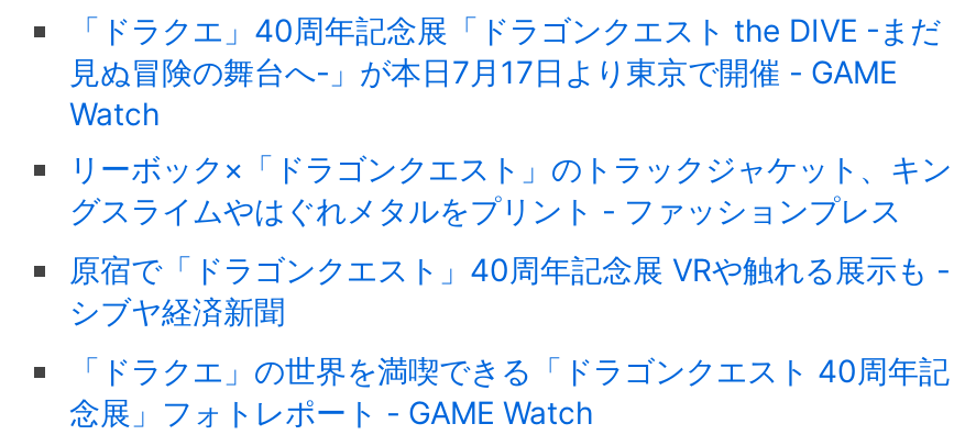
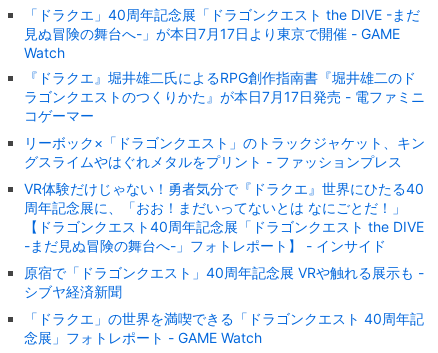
none -> [24,69,425,124] 『ドラクエ』堀井雄二氏によるRPG創作指南書『堀井雄二のド | ラゴンクエストのつくりかた』が本日7月17日発売 - 電ファミニ | コゲーマー
none -> [24,180,424,254] VR体験だけじゃない！勇者気分で『ドラクエ』世界にひたる40 | 周年記念展に、「おお！まだいってないとは なにごとだ！」 | 【ドラゴンクエスト40周年記念展「ドラゴンクエスト the DIVE | -まだ見ぬ冒険の舞台へ-」フォトレポート】 - インサイド

